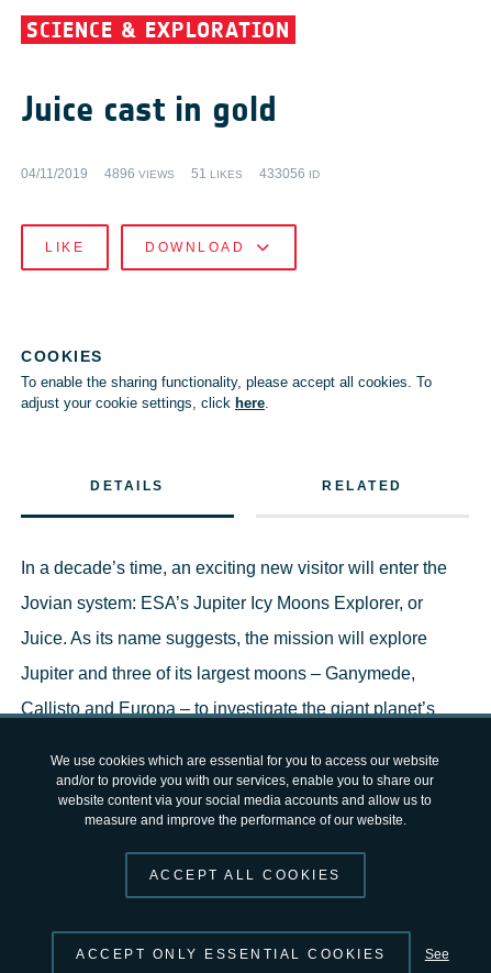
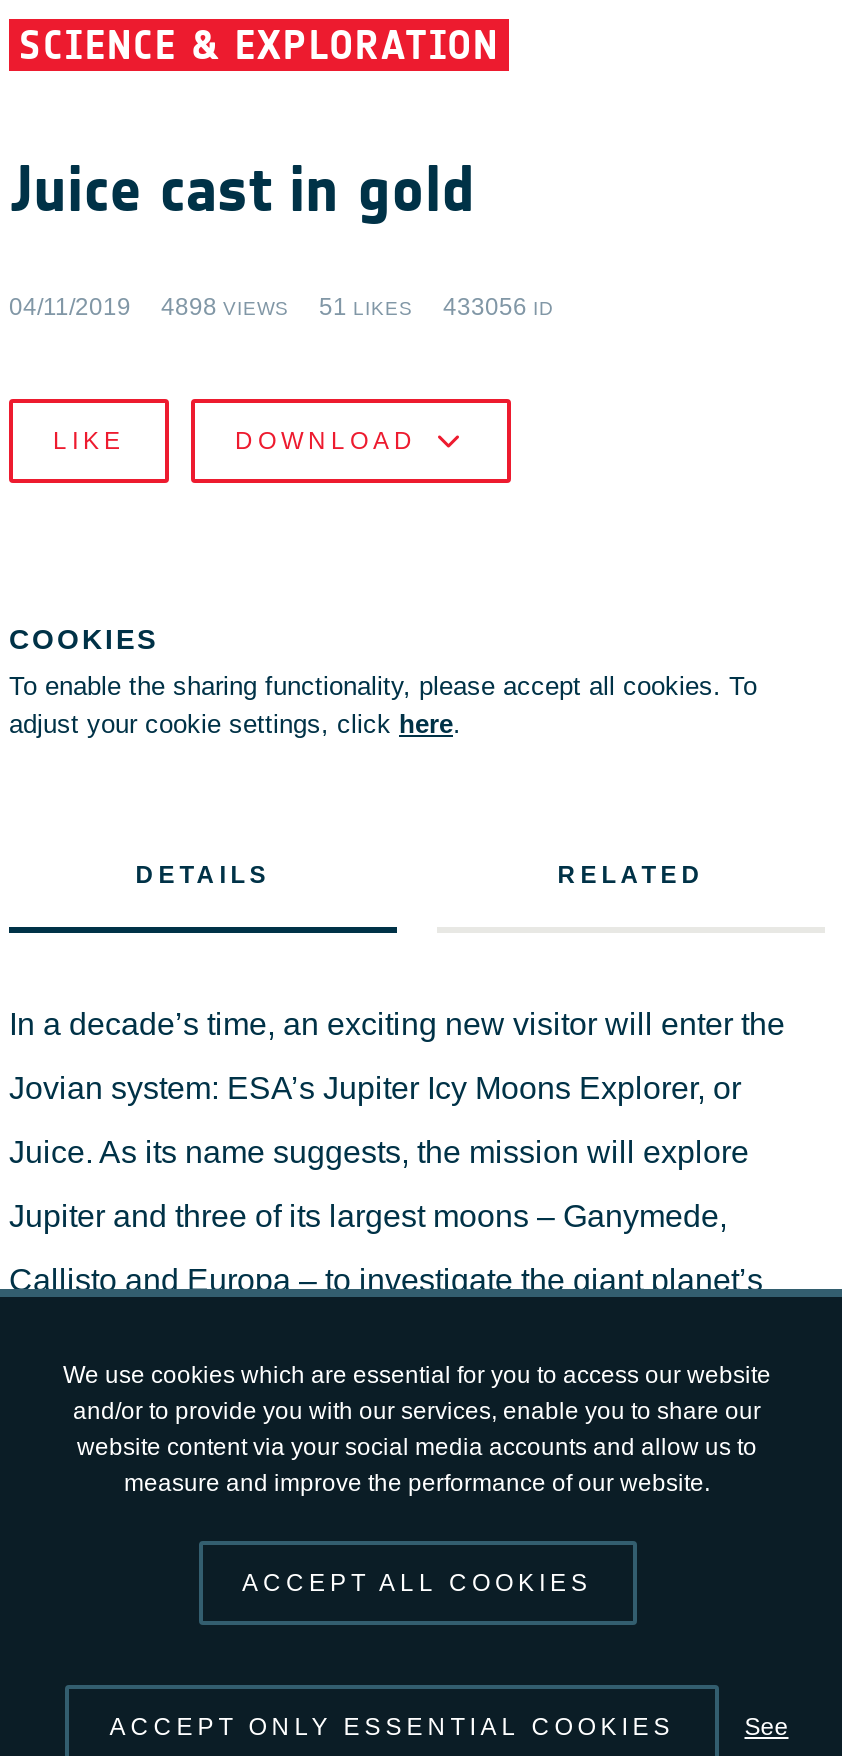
[21,165,320,181] 04/11/2019 4896 VIEWS 51 LIKES 433056 ID -> [9,292,553,320] 04/11/2019 4898 VIEWS 51 LIKES 433056 ID

